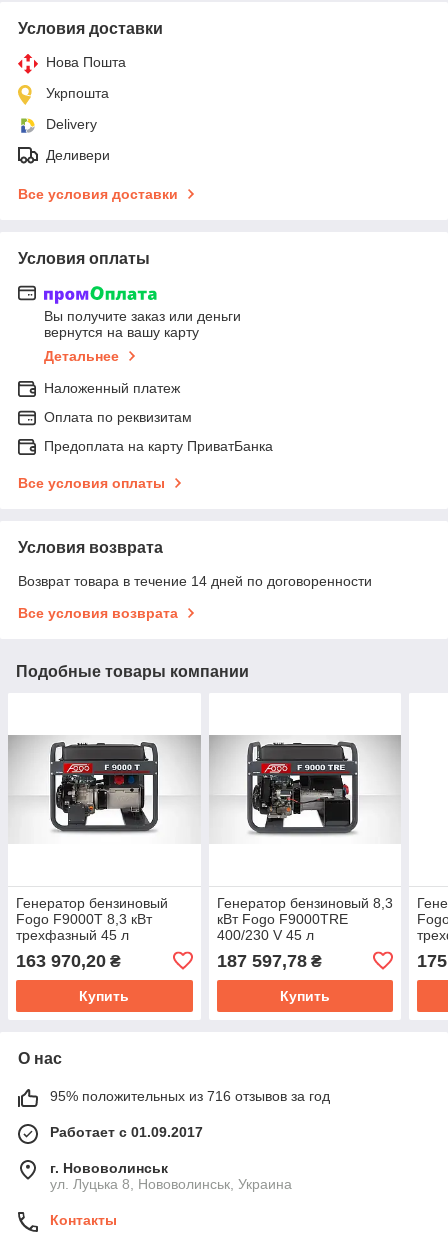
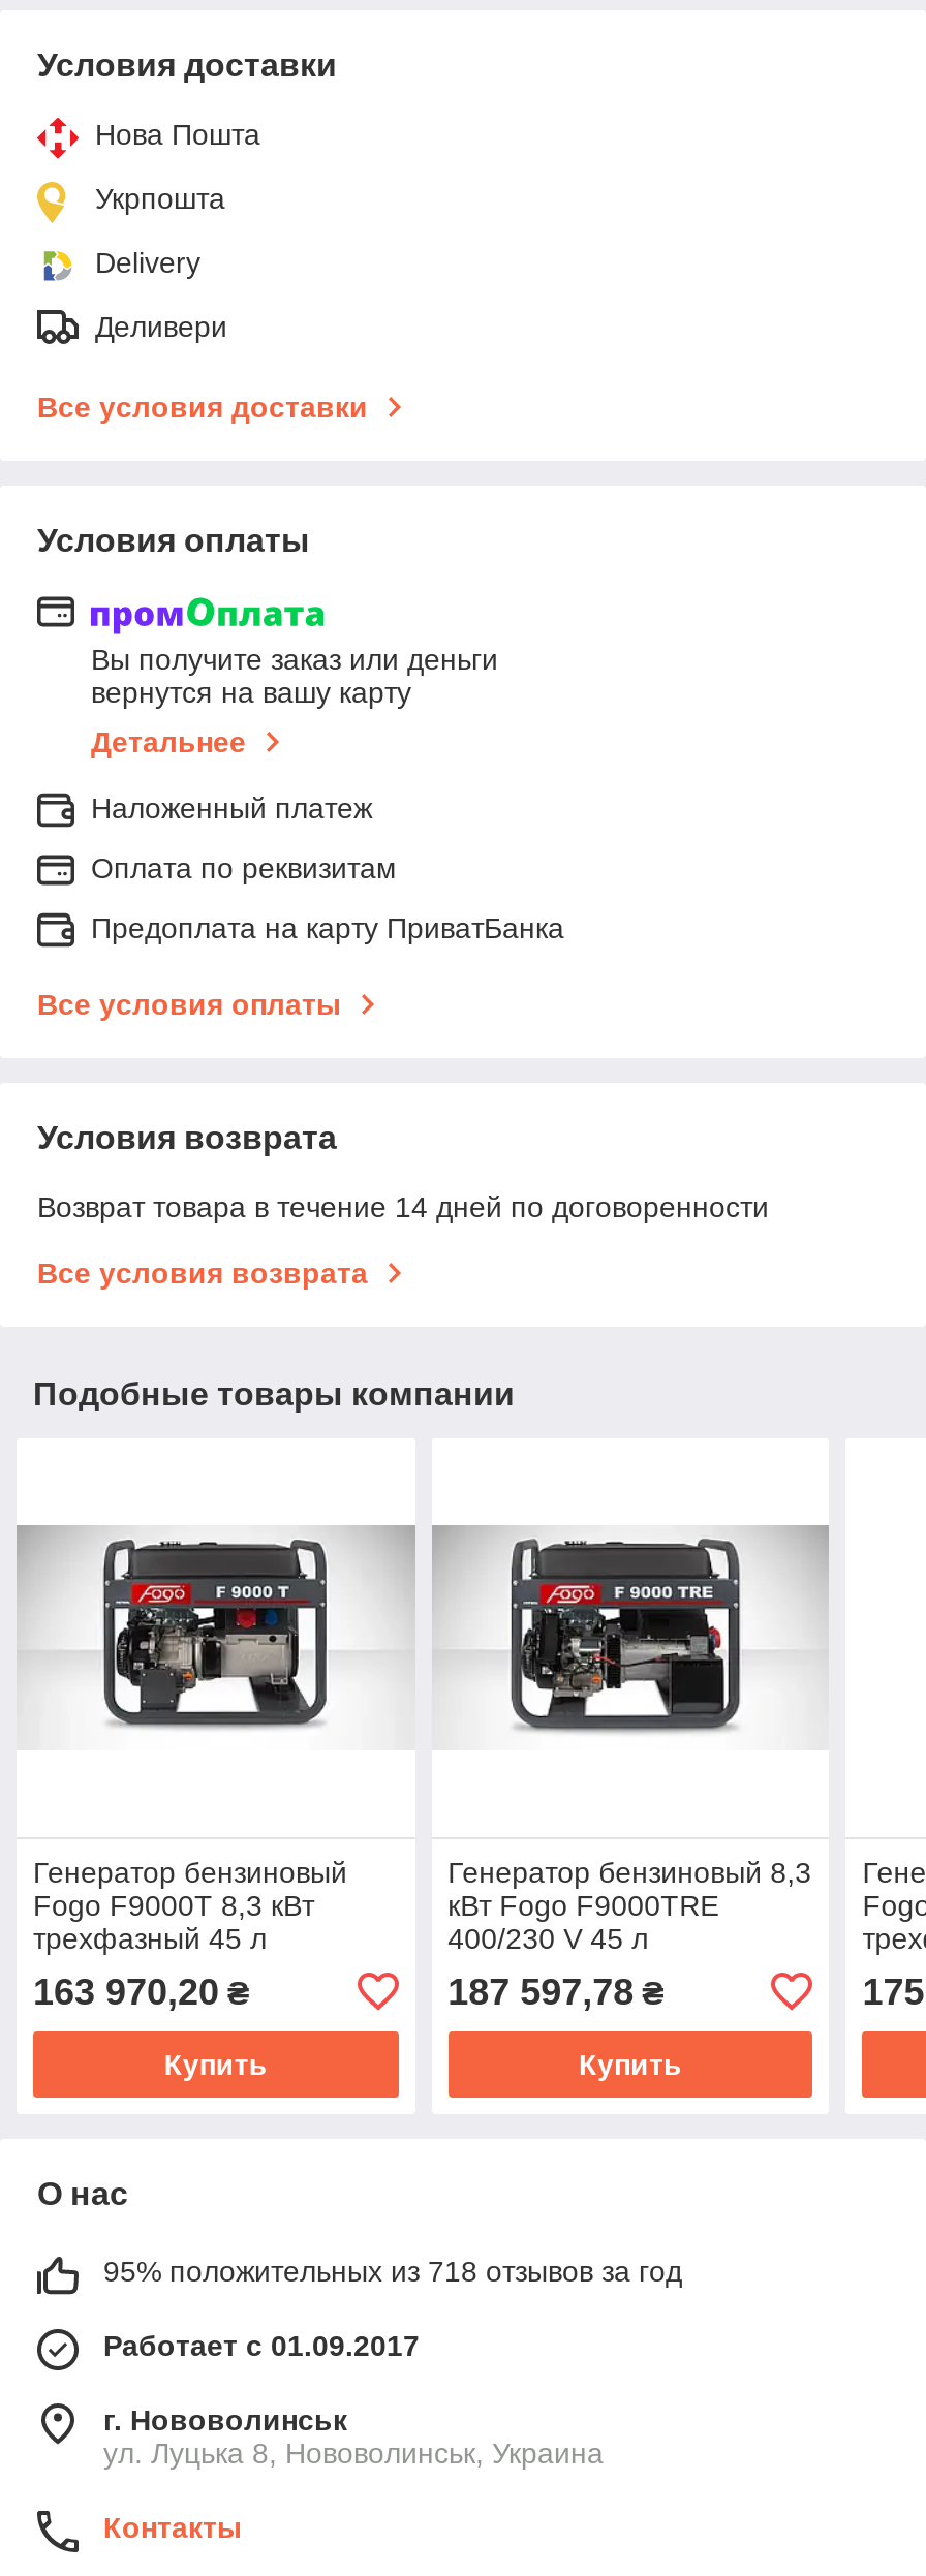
[50,1088,330,1104] 95% положительных из 716 отзывов за год -> [103,2254,682,2287] 95% положительных из 718 отзывов за год

